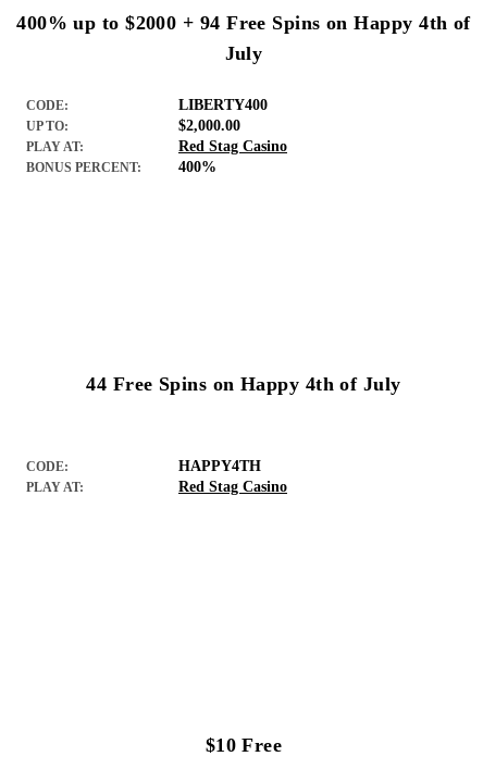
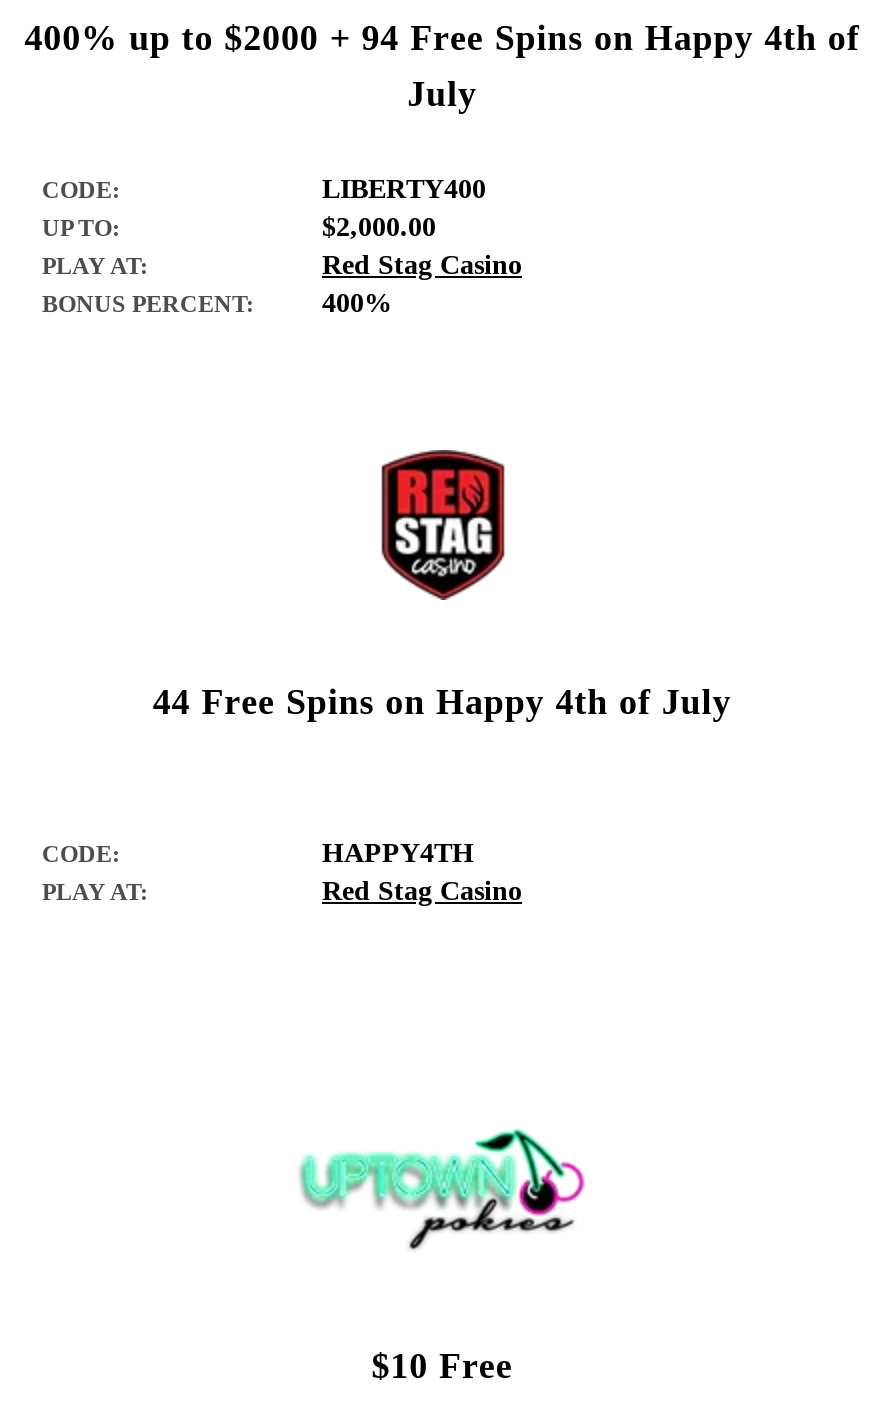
none -> [380,448,506,602] [image]
none -> [298,1128,586,1252] [image]

